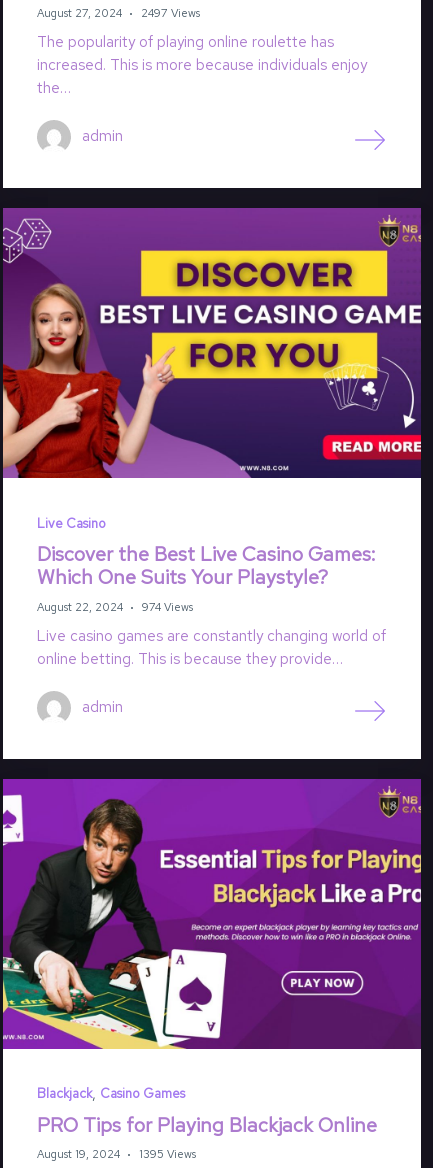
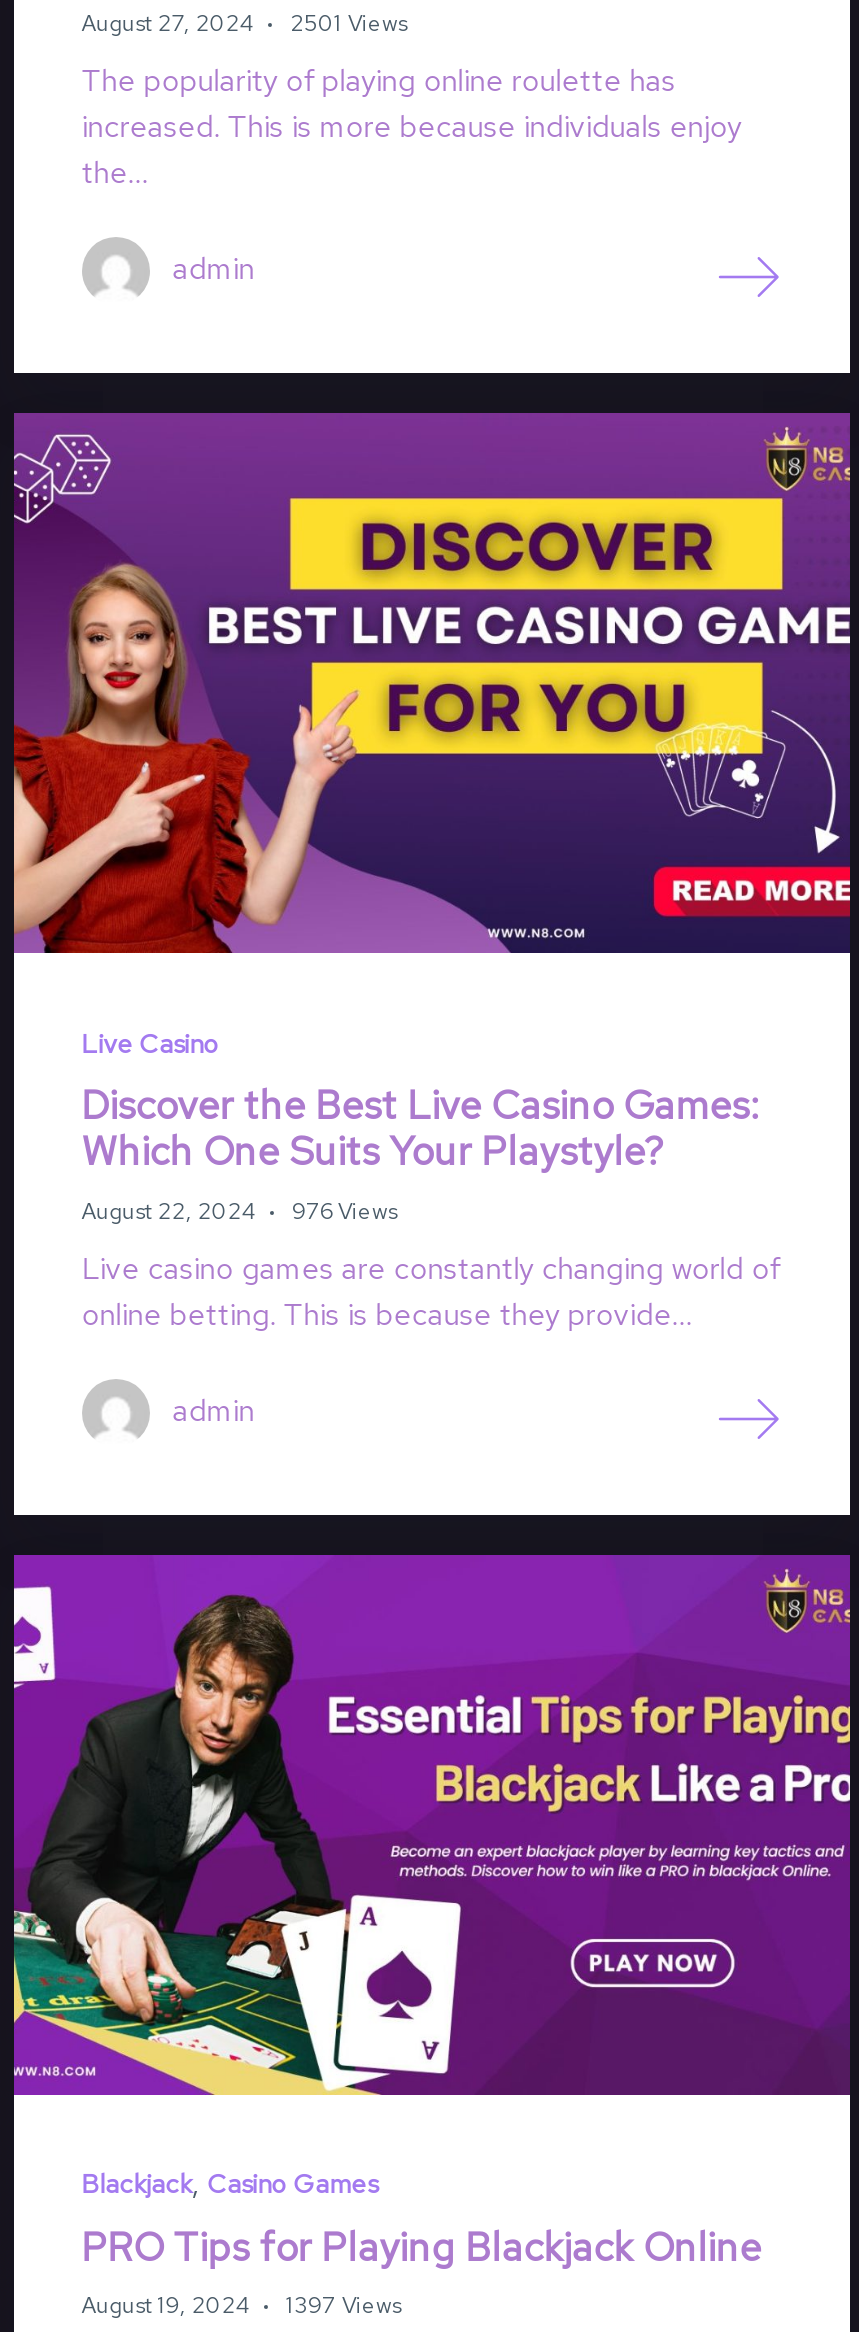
[37,6,200,20] August 27, 2024 2497 Views -> [82,9,406,37] August 27, 2024 2501 Views
[37,600,193,614] August 22, 2024 974 Views -> [82,1196,396,1224] August 22, 2024 976 Views
[37,1147,196,1161] August 19, 2024 1395 Views -> [82,2291,400,2319] August 19, 2024 1397 Views

